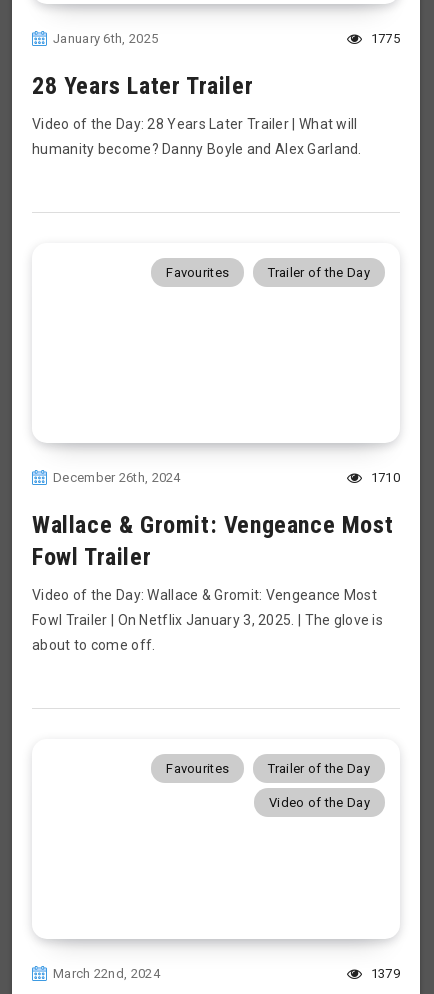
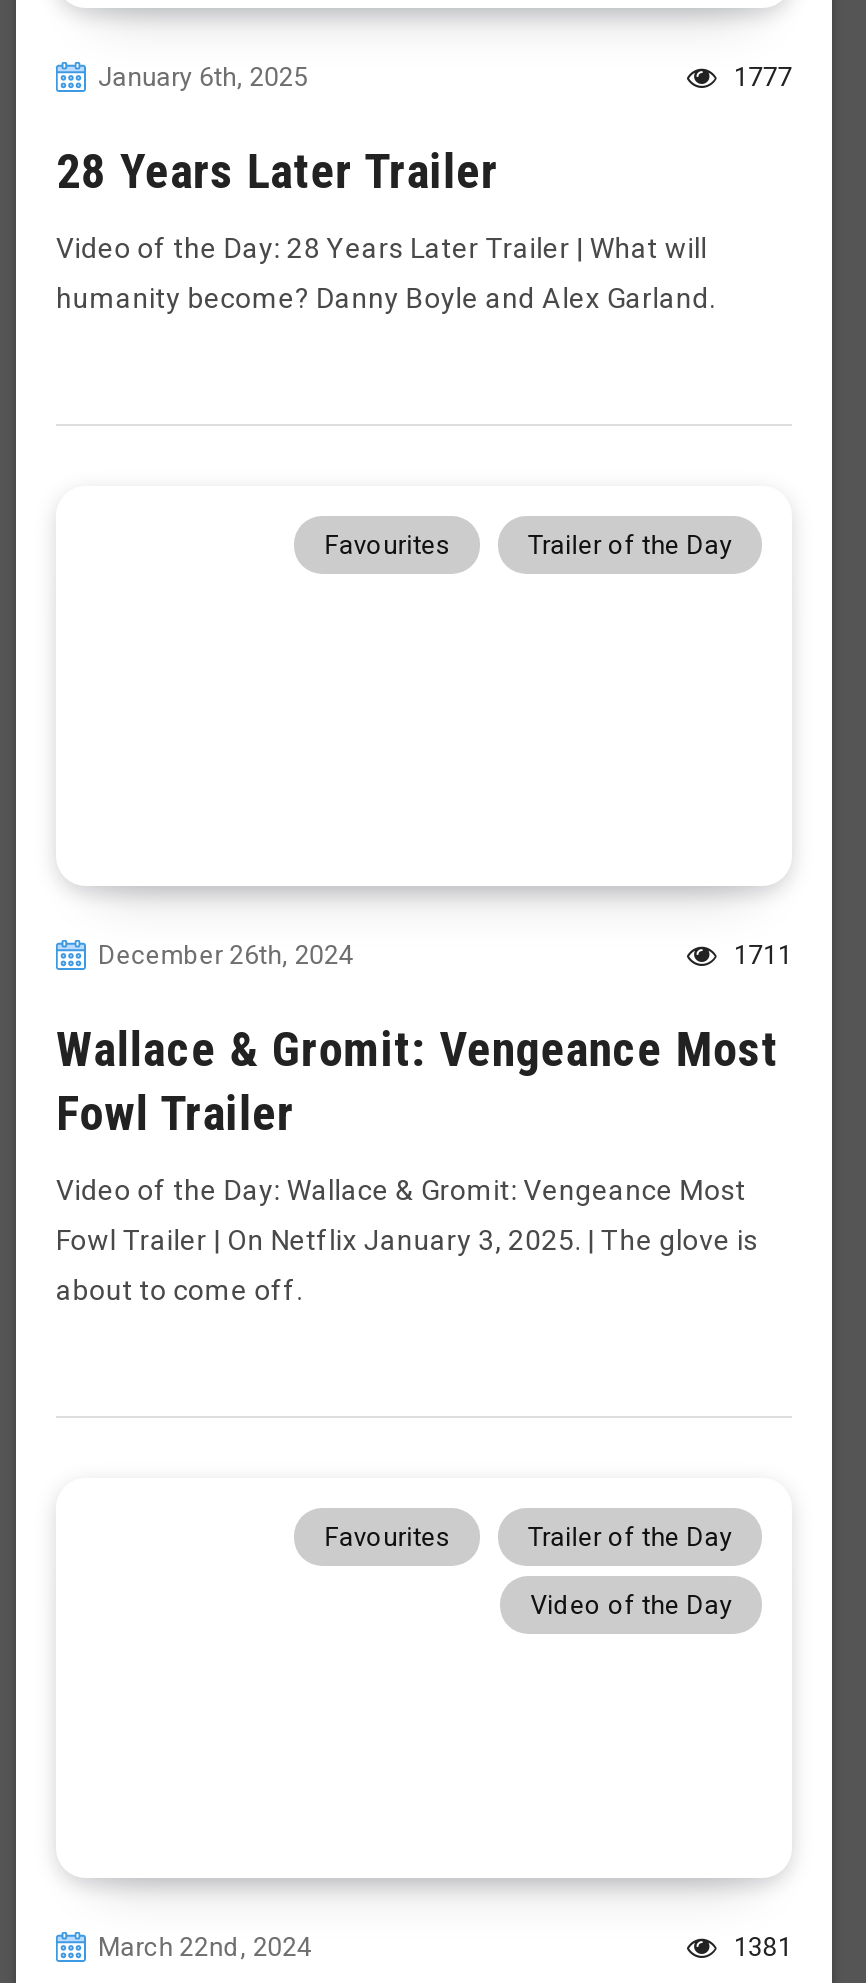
[367,31,400,46] 1775 -> [727,62,792,92] 1777
[367,470,400,485] 1710 -> [727,940,792,970] 1711
[367,966,400,981] 1379 -> [727,1932,792,1962] 1381

